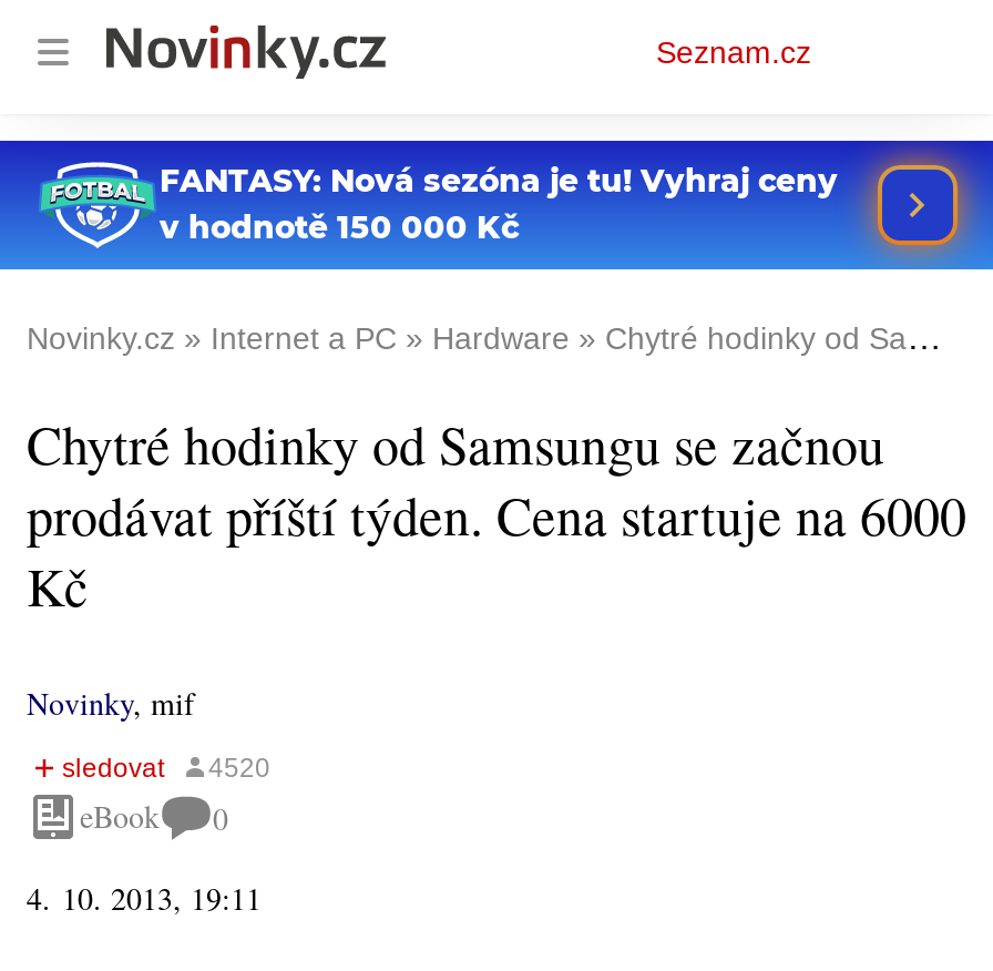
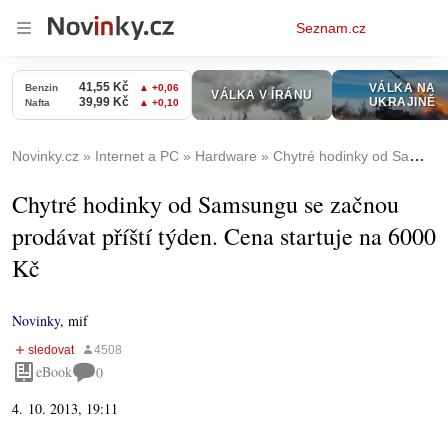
[7,139,986,272] [image] -> [3,68,445,125] [image]

